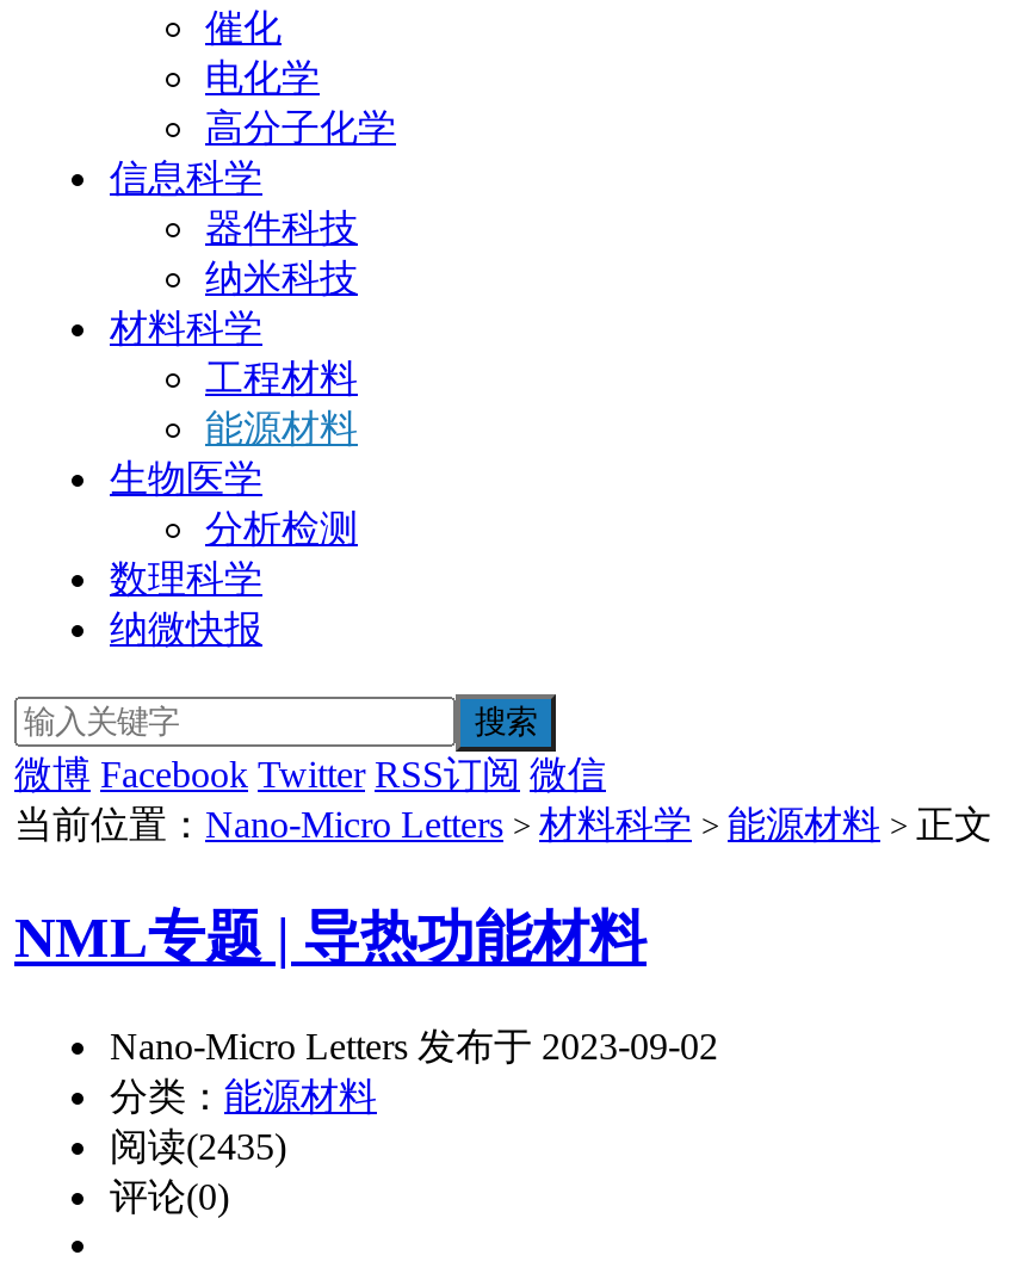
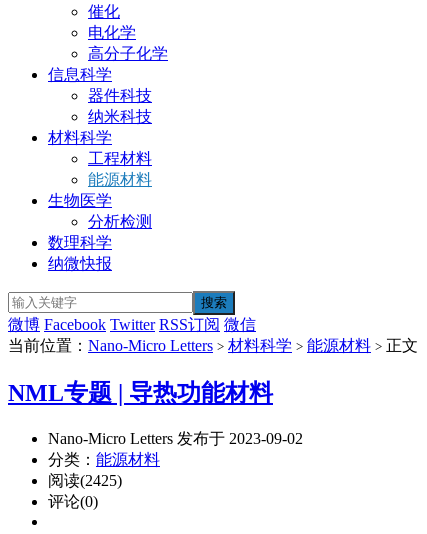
[110,1126,286,1166] 阅读(2435) -> [48,472,122,489] 阅读(2425)

